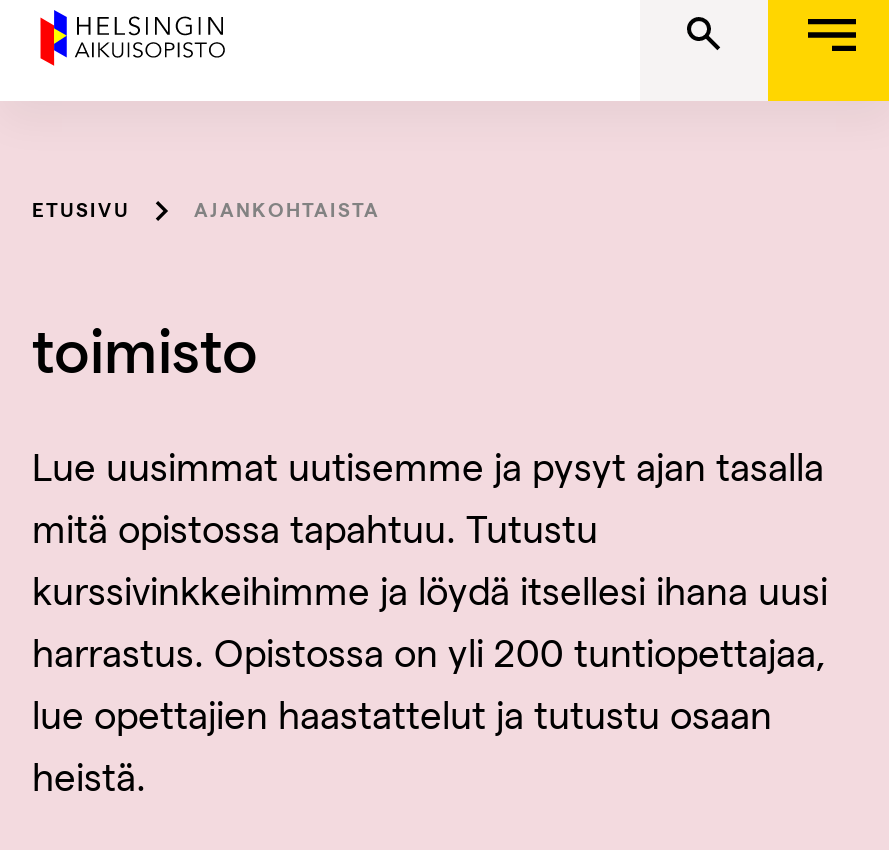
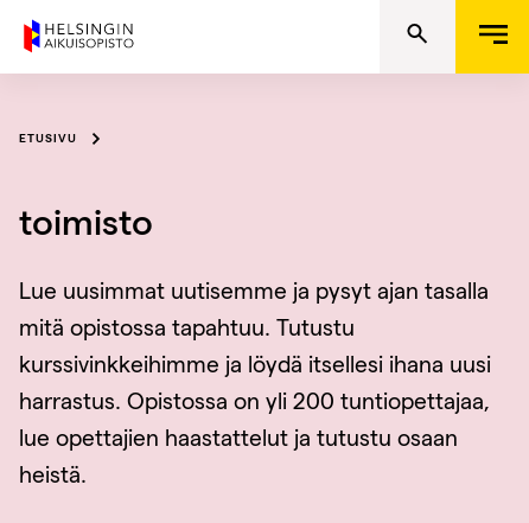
[194,197,380,221] AJANKOHTAISTA -> none

